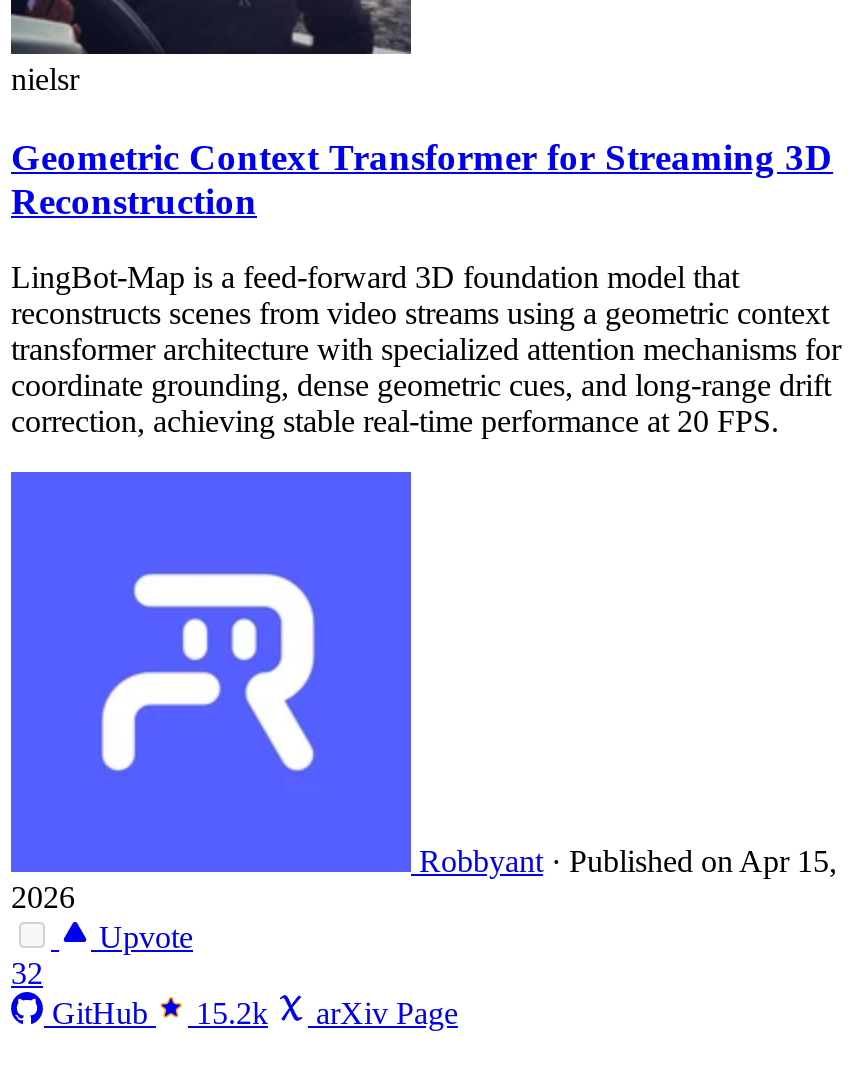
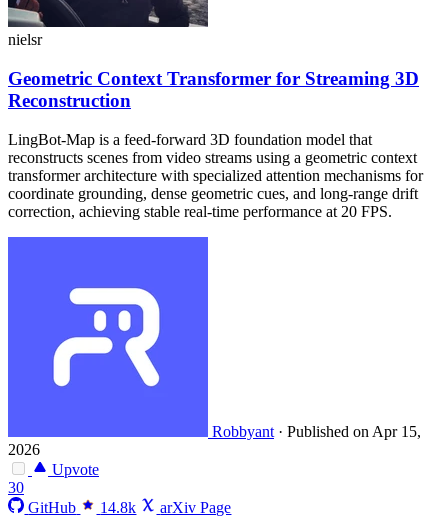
[11,957,43,991] 32 -> [8,478,24,495] 30
[52,997,458,1031] GitHub 15.2k arXiv Page -> [28,498,231,515] GitHub 14.8k arXiv Page

